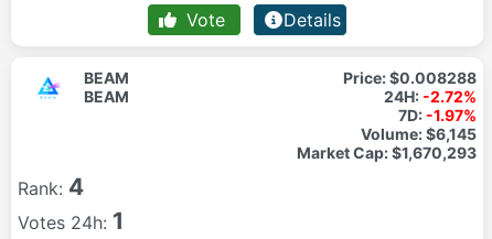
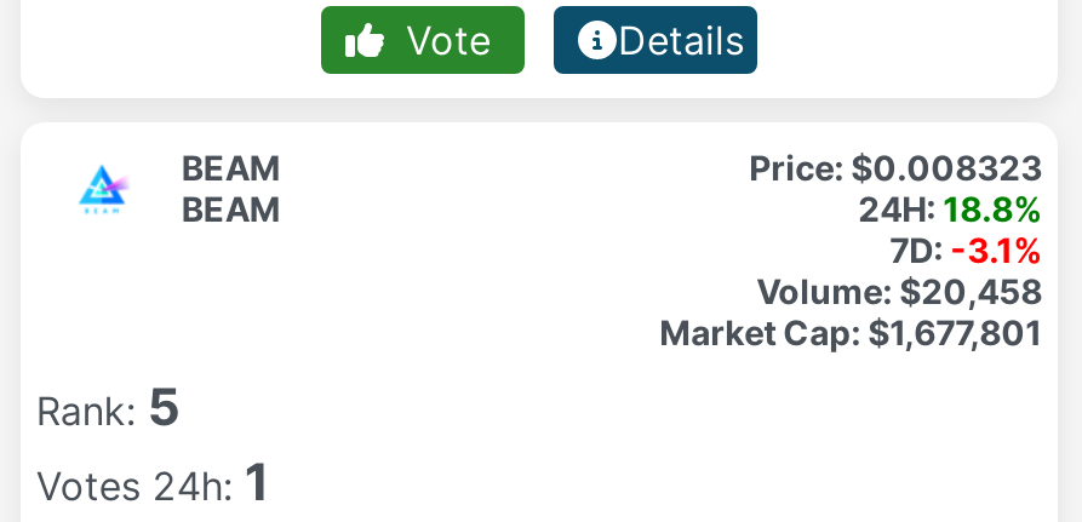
[343,68,476,87] Price: $0.008288 -> [749,147,1042,188] Price: $0.008323
[383,87,476,106] 24H: -2.72% -> [858,188,1042,229] 24H: 18.8%
[398,106,476,124] 7D: -1.97% -> [890,229,1042,270] 7D: -3.1%
[360,124,476,143] Volume: $6,145 -> [756,270,1042,311] Volume: $20,458
[296,143,476,162] Market Cap: $1,670,293 -> [659,311,1042,352] Market Cap: $1,677,801
[18,173,84,200] Rank: 4 -> [36,377,182,437] Rank: 5

